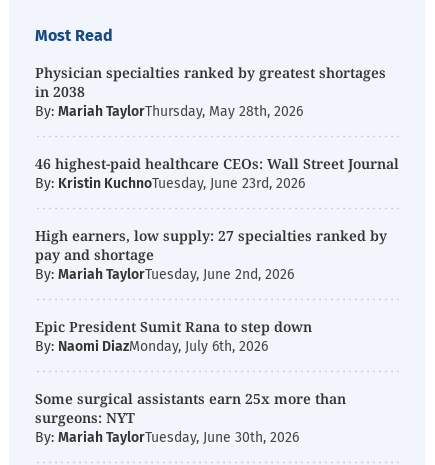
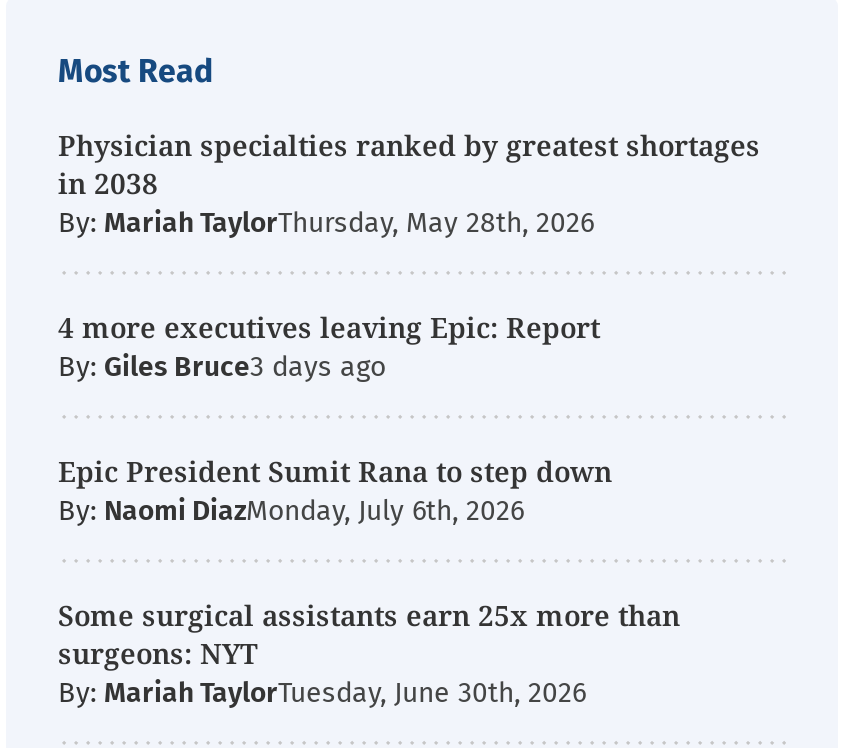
[35,154,399,283] 46 highest-paid healthcare CEOs: Wall Street Journal | By: Kristin KuchnoTuesday, June 23rd, 2026 | High earners, low supply: 27 specialties ranked by | pay and shortage | By: Mariah TaylorTuesday, June 2nd, 2026 -> [58,308,600,384] 4 more executives leaving Epic: Report | By: Giles Bruce

